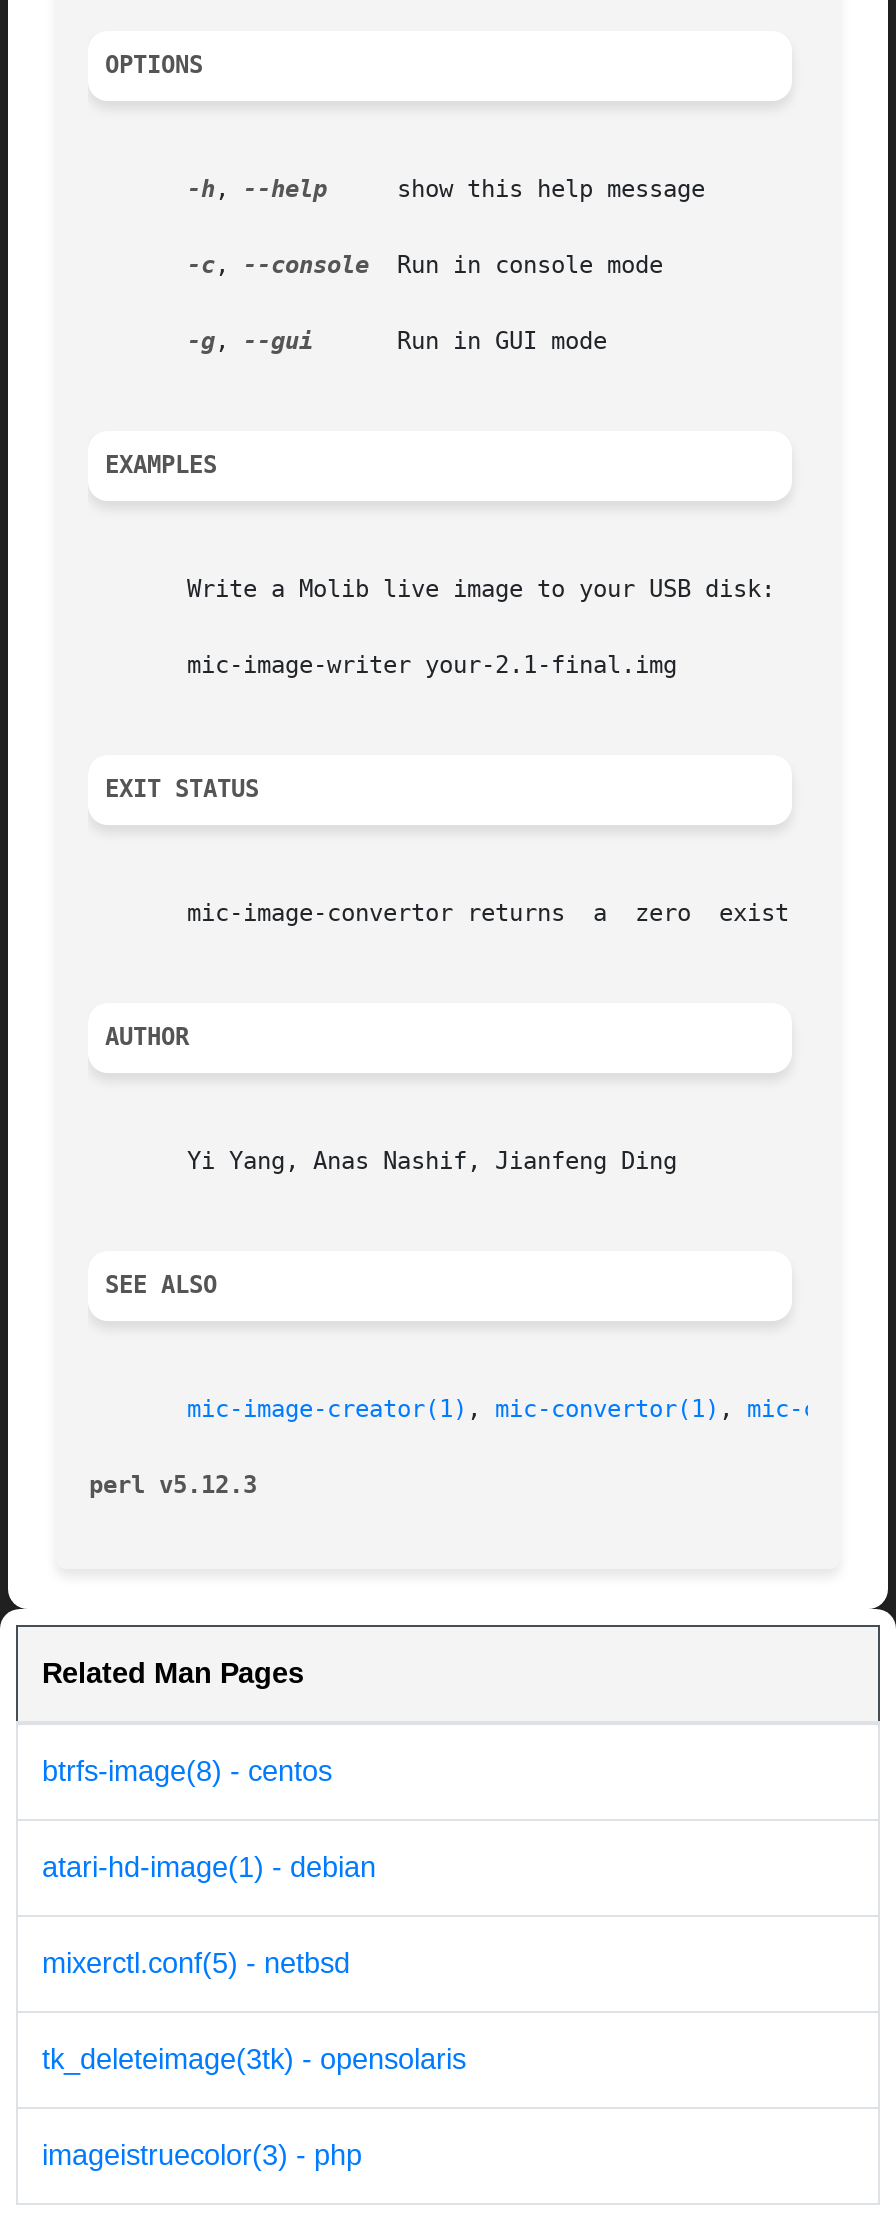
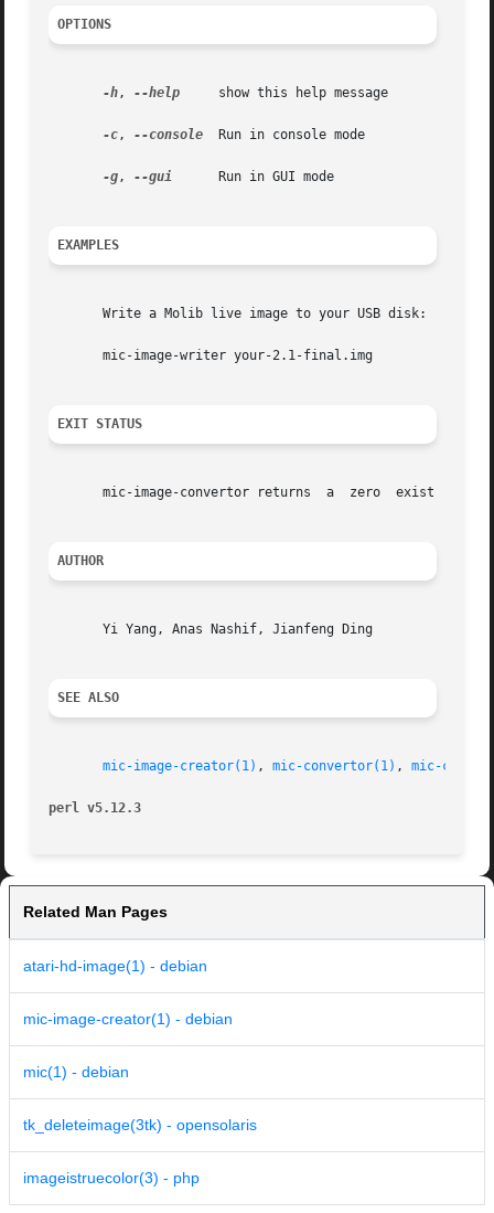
[42,1756,332,1788] btrfs-image(8) - centos -> none
moved [42,1852,376,1884] -> [23,957,207,975]: atari-hd-image(1) - debian
[42,1948,350,1980] mixerctl.conf(5) - netbsd -> [23,1010,233,1081] mic-image-creator(1) - debian | mic(1) - debian

